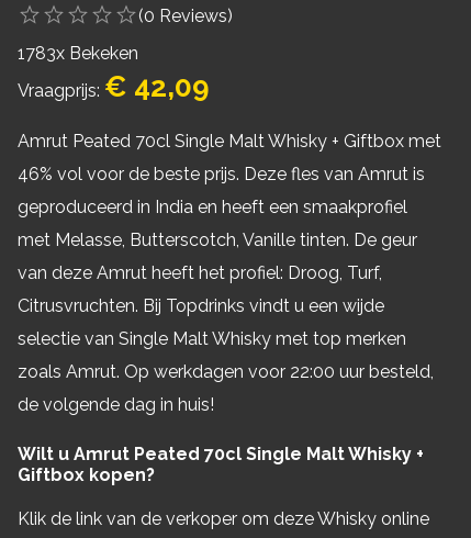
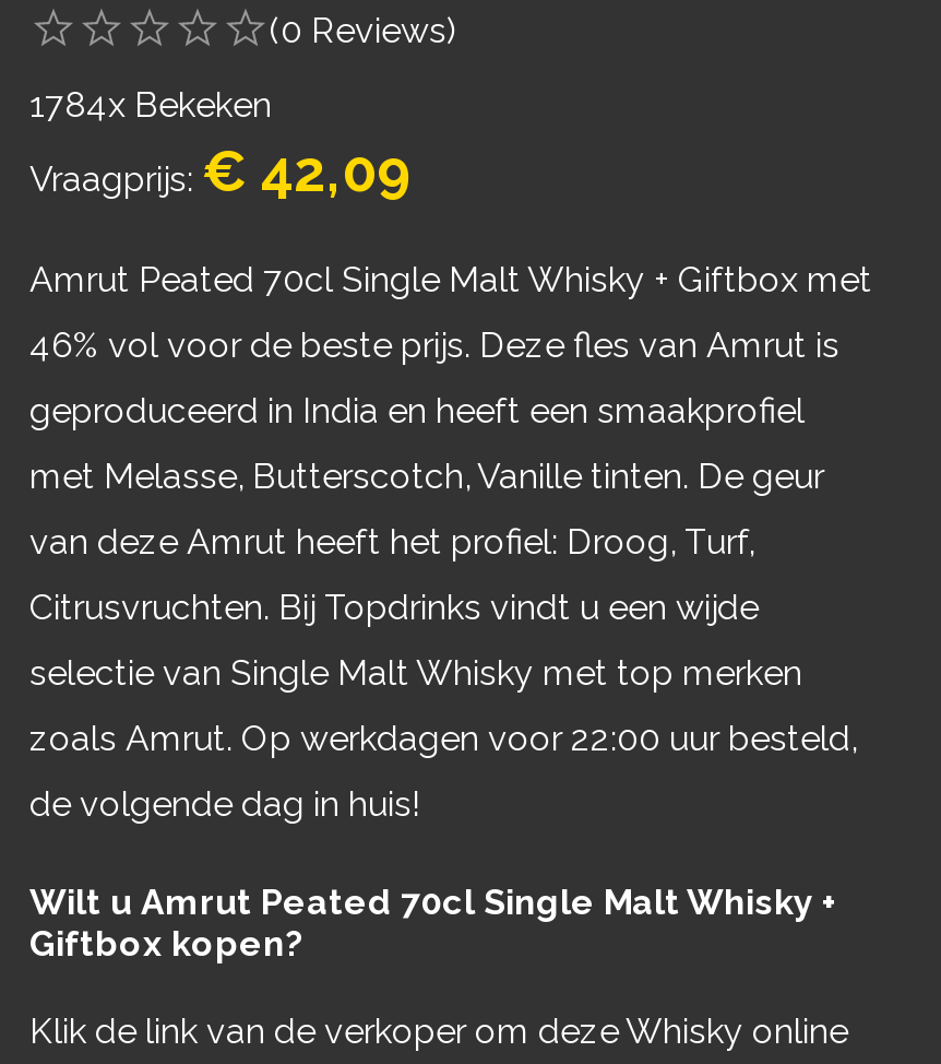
[18,43,138,64] 1783x Bekeken -> [29,84,272,126] 1784x Bekeken

